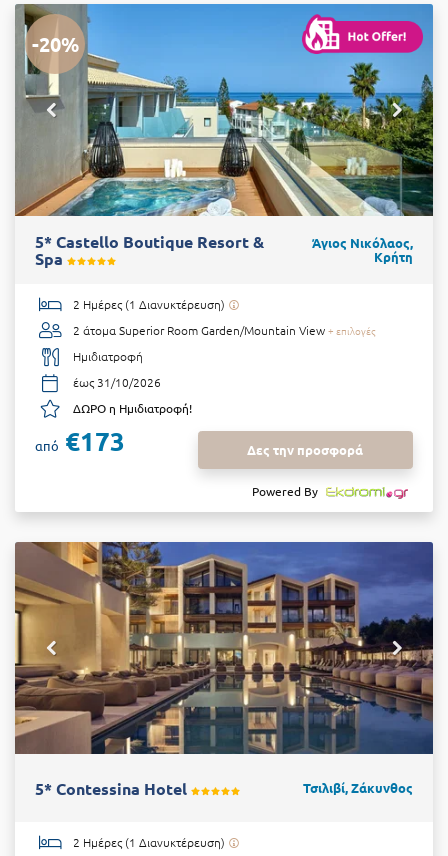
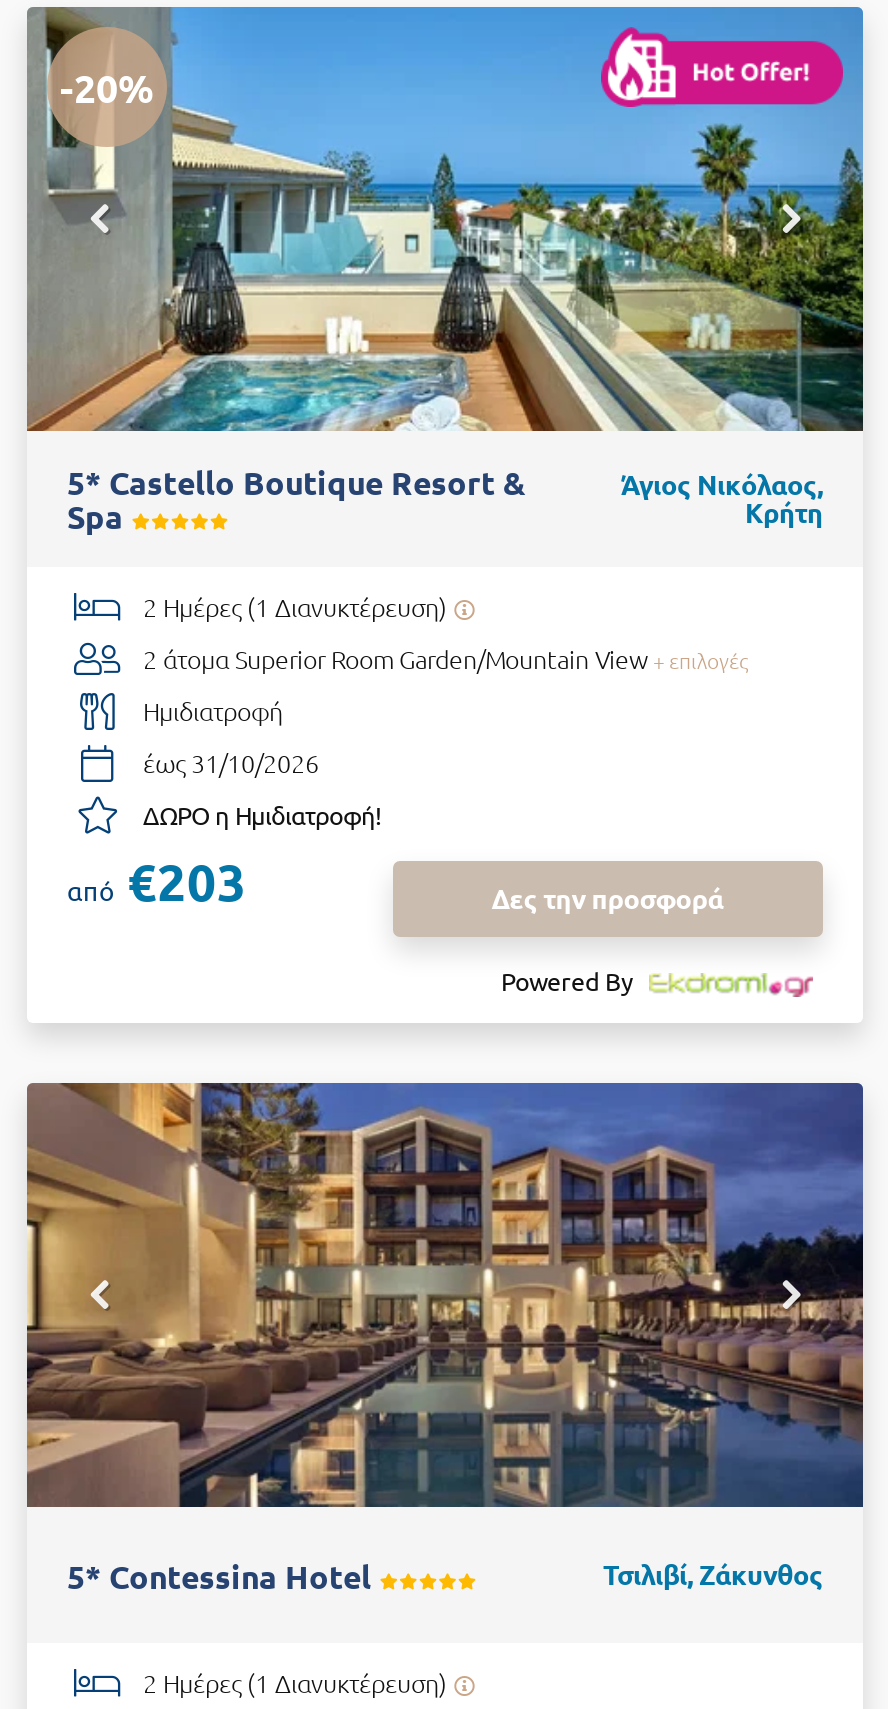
[35,424,125,457] από €173 -> [67,848,247,914] από €203

